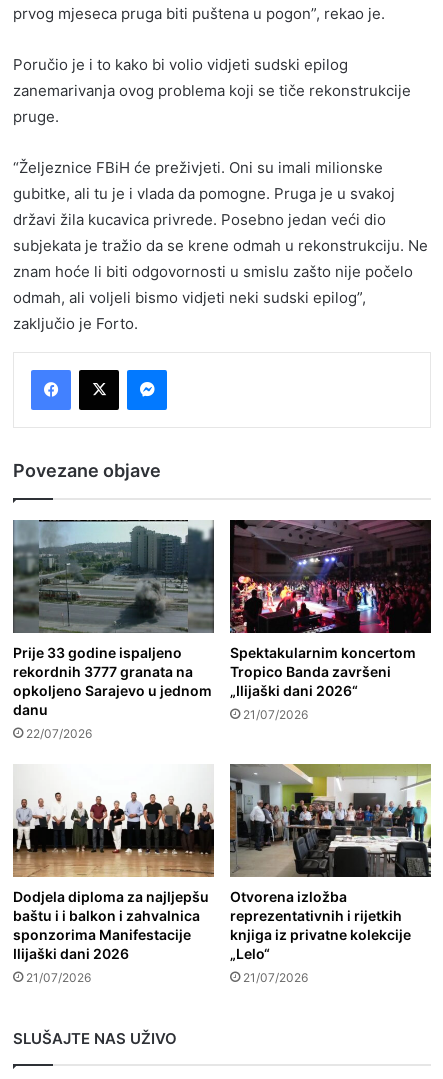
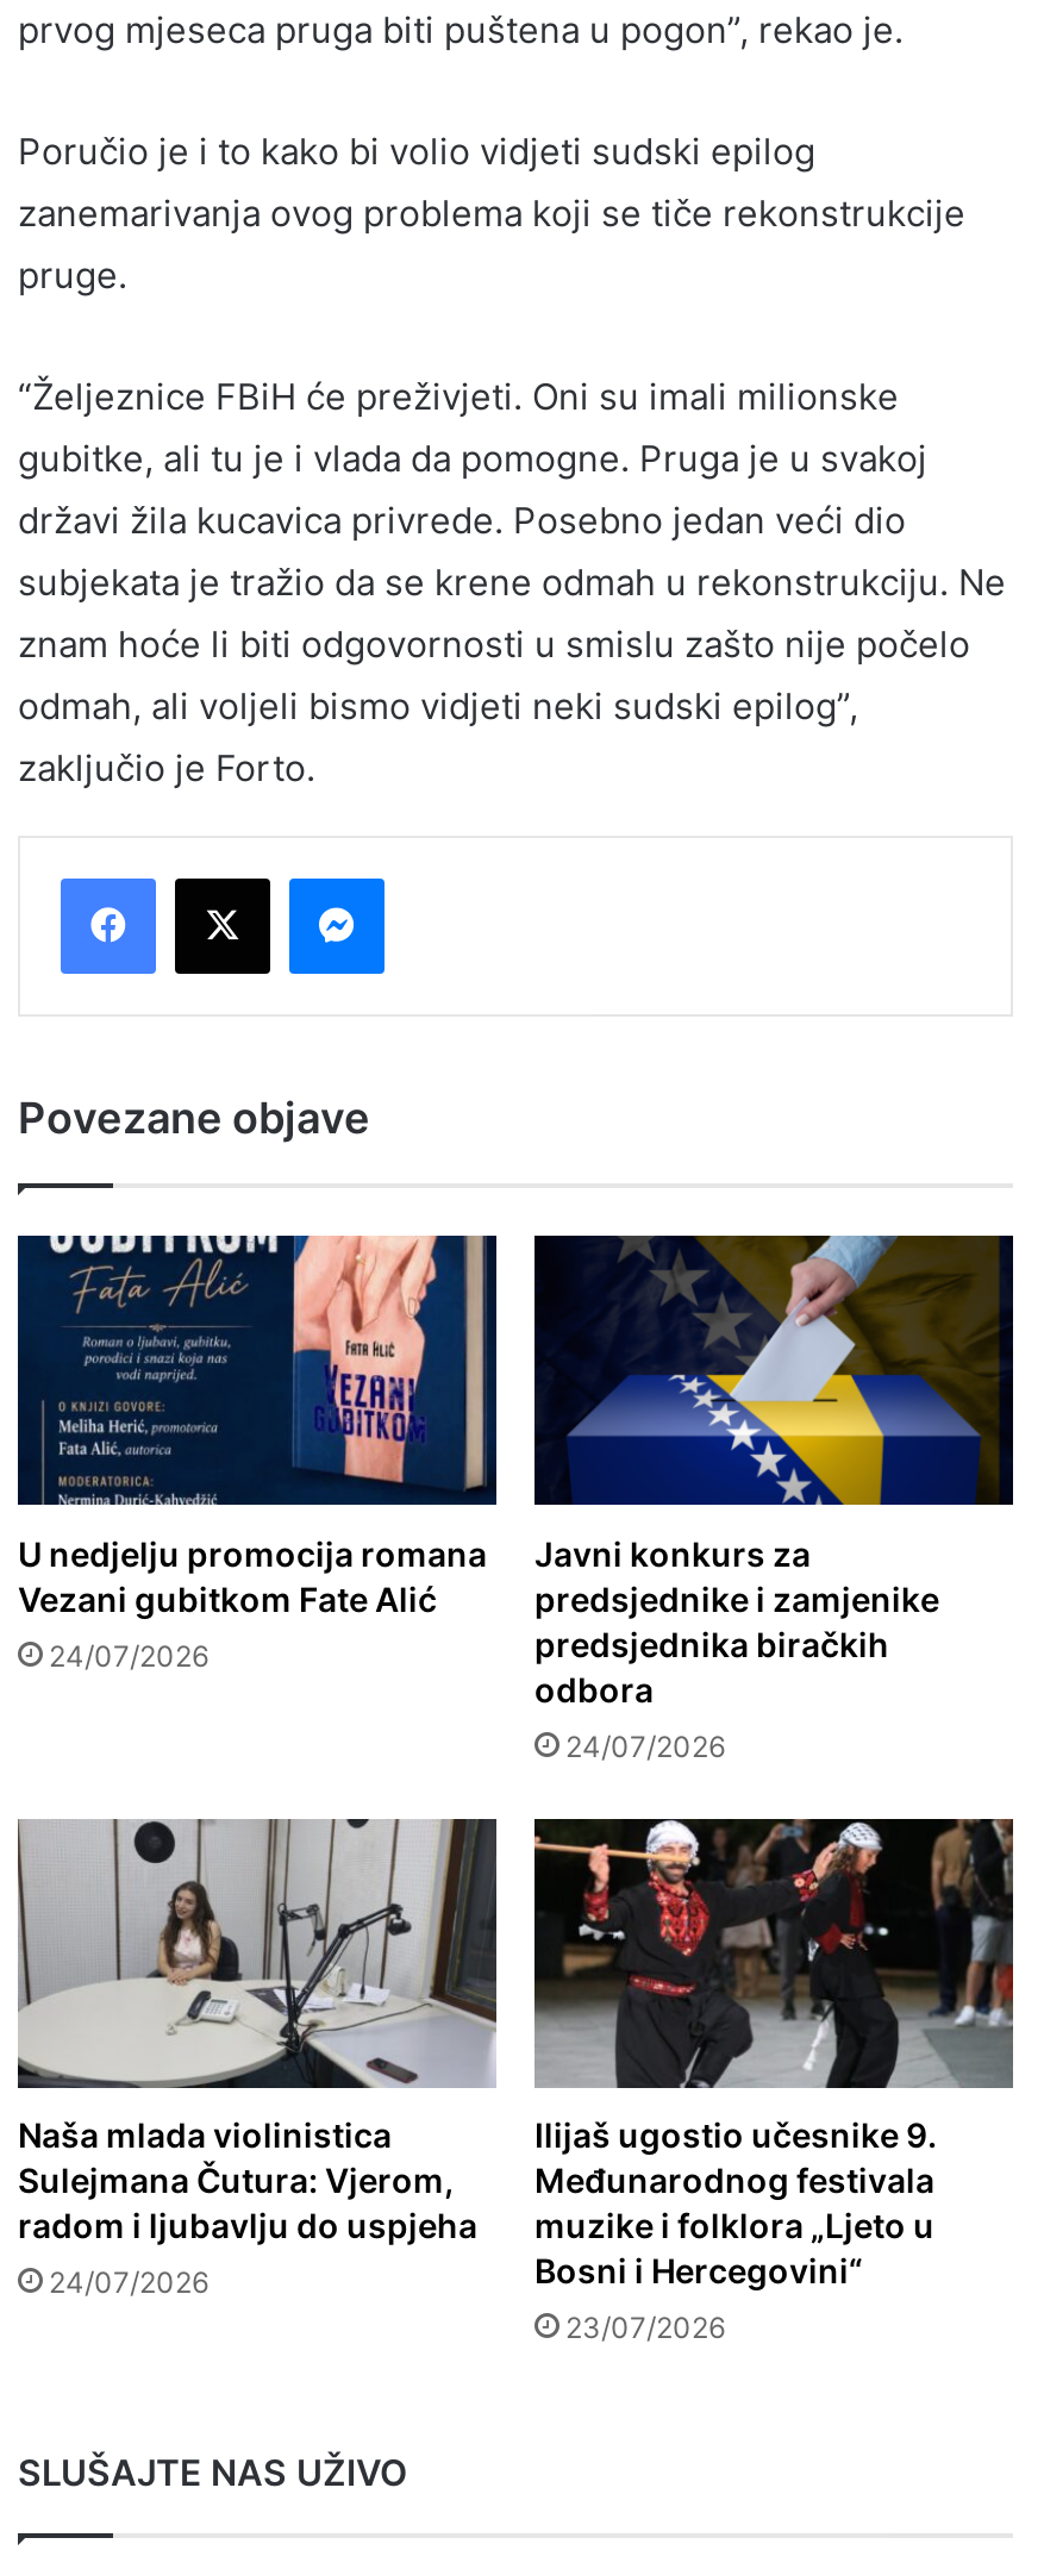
[12,519,215,718] [image] | Prije 33 godine ispaljeno | rekordnih 3777 granata na | opkoljeno Sarajevo u jednom | danu -> [18,1233,496,1619] [image] | U nedjelju promocija romana | Vezani gubitkom Fate Alić
[229,519,430,699] [image] | Spektakularnim koncertom | Tropico Banda završeni | „Ilijaški dani 2026“ -> [532,1233,1008,1709] [image] | Javni konkurs za | predsjednike i zamjenike | predsjednika biračkih | odbora
[243,707,308,722] 21/07/2026 -> [565,1729,725,1764] 24/07/2026
[26,726,92,741] 22/07/2026 -> [49,1638,208,1674] 24/07/2026
[12,764,215,962] [image] | Dodjela diploma za najljepšu | baštu i i balkon i zahvalnica | sponzorima Manifestacije | Ilijaški dani 2026 -> [15,1817,499,2246] [image] | Naša mlada violinistica | Sulejmana Čutura: Vjerom, | radom i ljubavlju do uspjeha
[229,763,432,962] [image] | Otvorena izložba | reprezentativnih i rijetkih | knjiga iz privatne kolekcije | „Lelo“ -> [532,1817,1015,2291] [image] | Ilijaš ugostio učesnike 9. | Međunarodnog festivala | muzike i folklora „Ljeto u | Bosni i Hercegovini“
[26,970,91,985] 21/07/2026 -> [49,2265,208,2301] 24/07/2026
[243,970,308,985] 21/07/2026 -> [565,2310,725,2346] 23/07/2026

